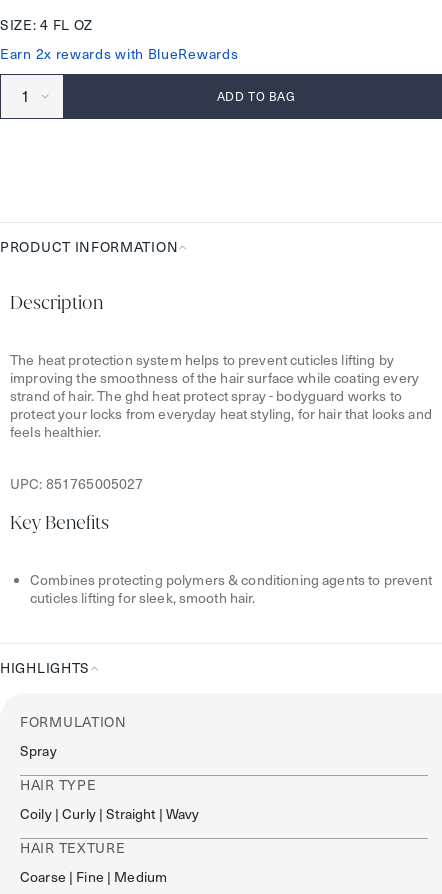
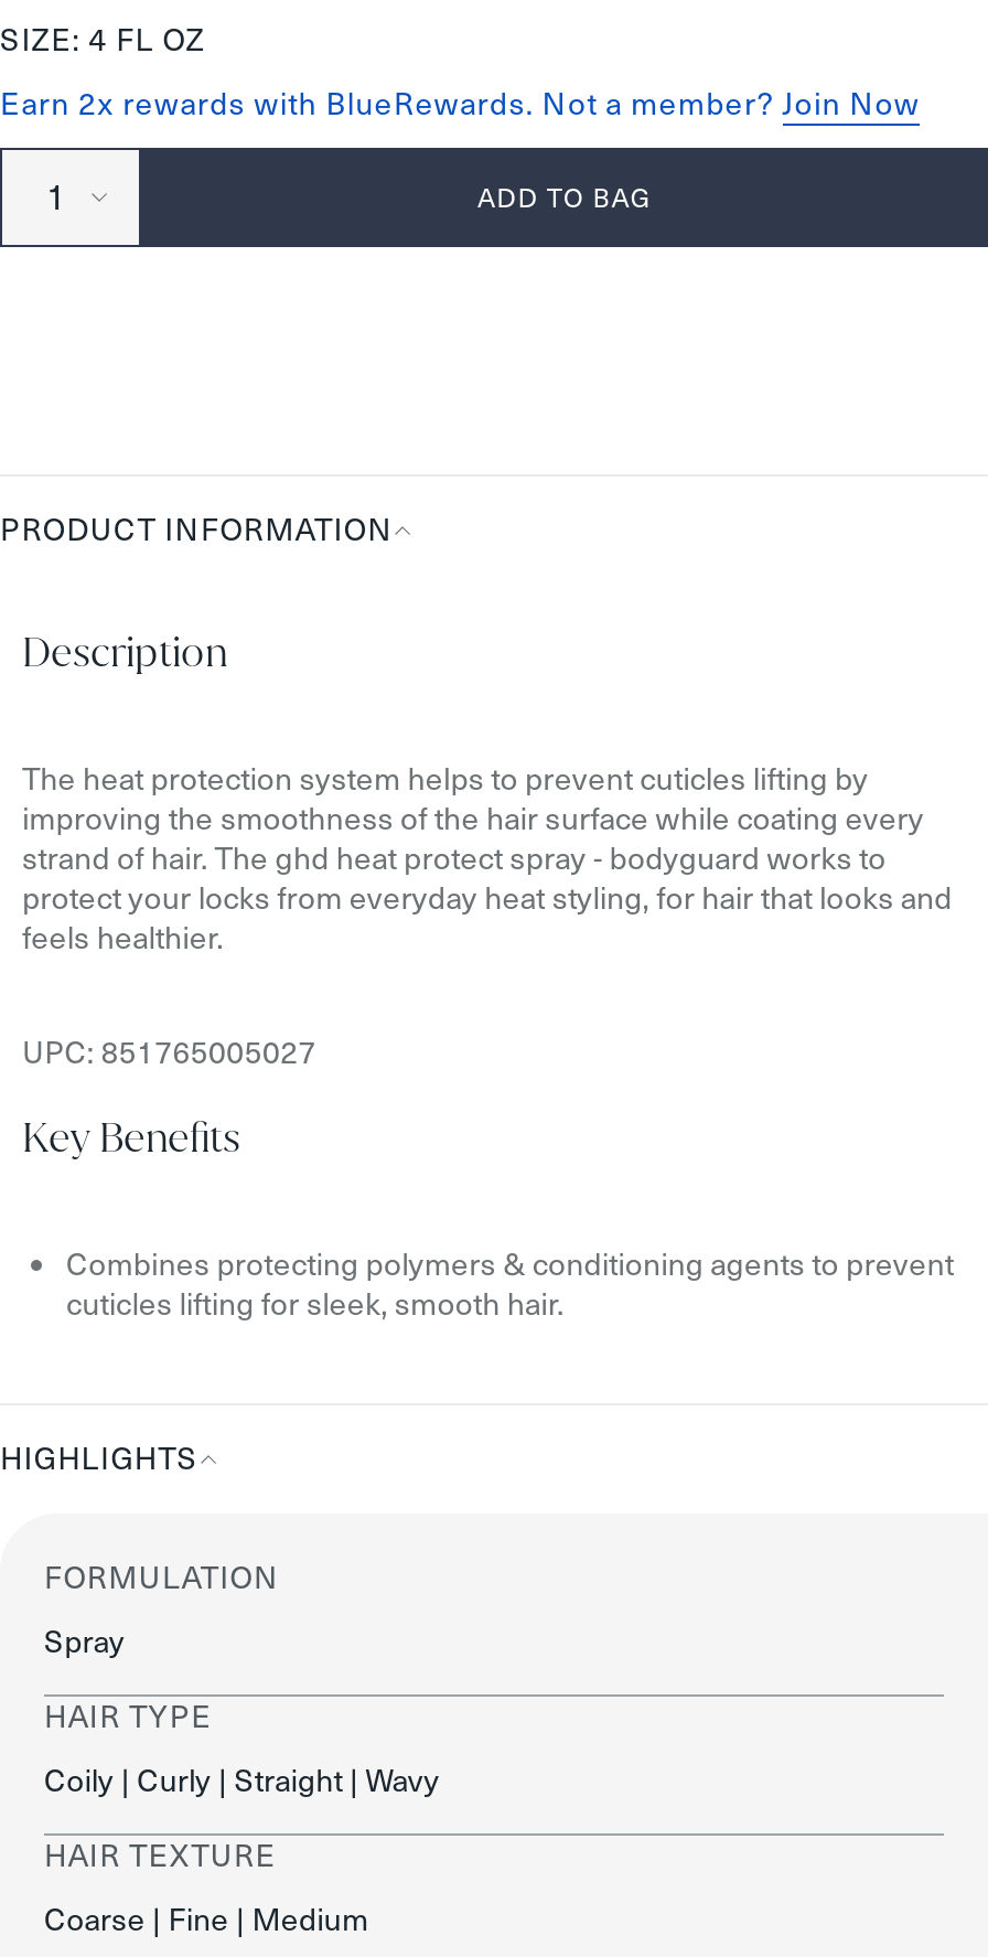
[0,45,238,63] Earn 2x rewards with BlueRewards -> [0,84,920,124] Earn 2x rewards with BlueRewards. Not a member? Join Now

